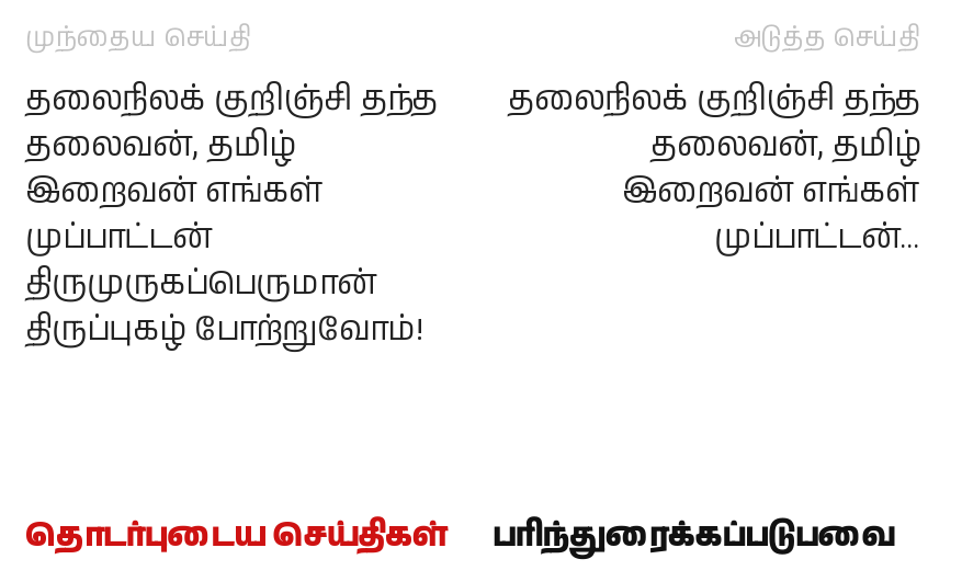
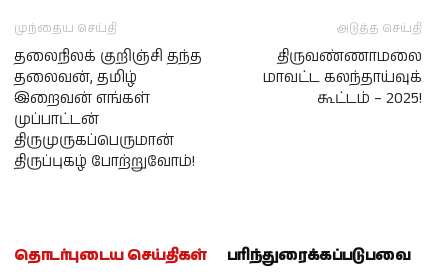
[508,77,920,261] தலைநிலக் குறிஞ்சி தந்த | தலைவன், தமிழ் | இறைவன் எங்கள் | முப்பாட்டன்… -> [263,46,422,109] திருவண்ணாமலை | மாவட்ட கலந்தாய்வுக் | கூட்டம் – 2025!

